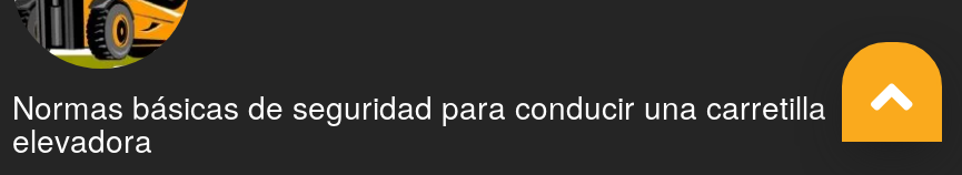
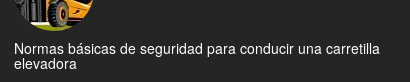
[840,40,944,144] [image] -> none

